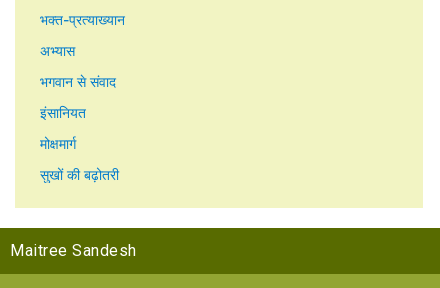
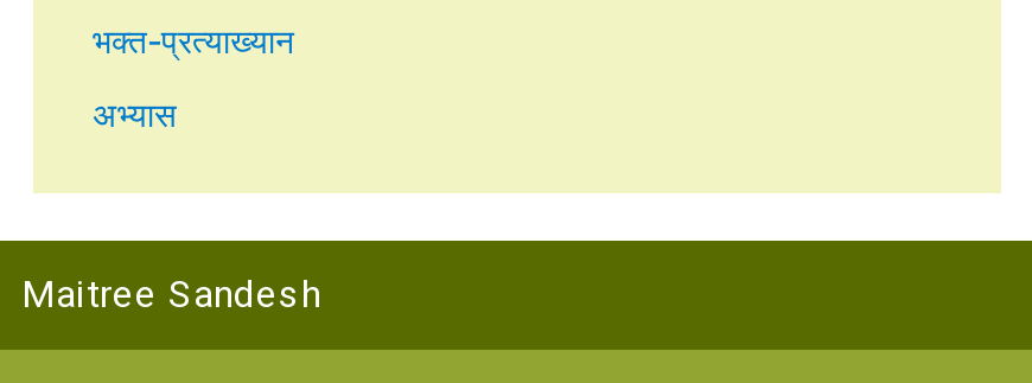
[40,73,119,183] भगवान से संवाद | इंसानियत | मोक्षमार्ग | सुखों की बढ़ोतरी -> none

